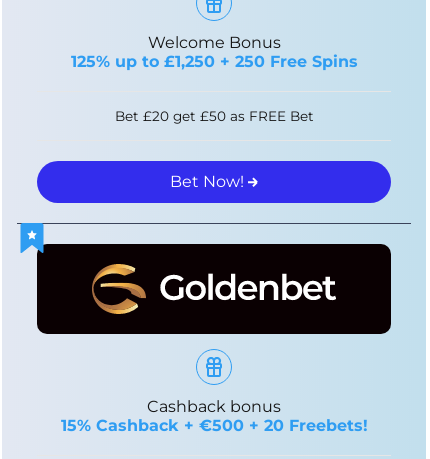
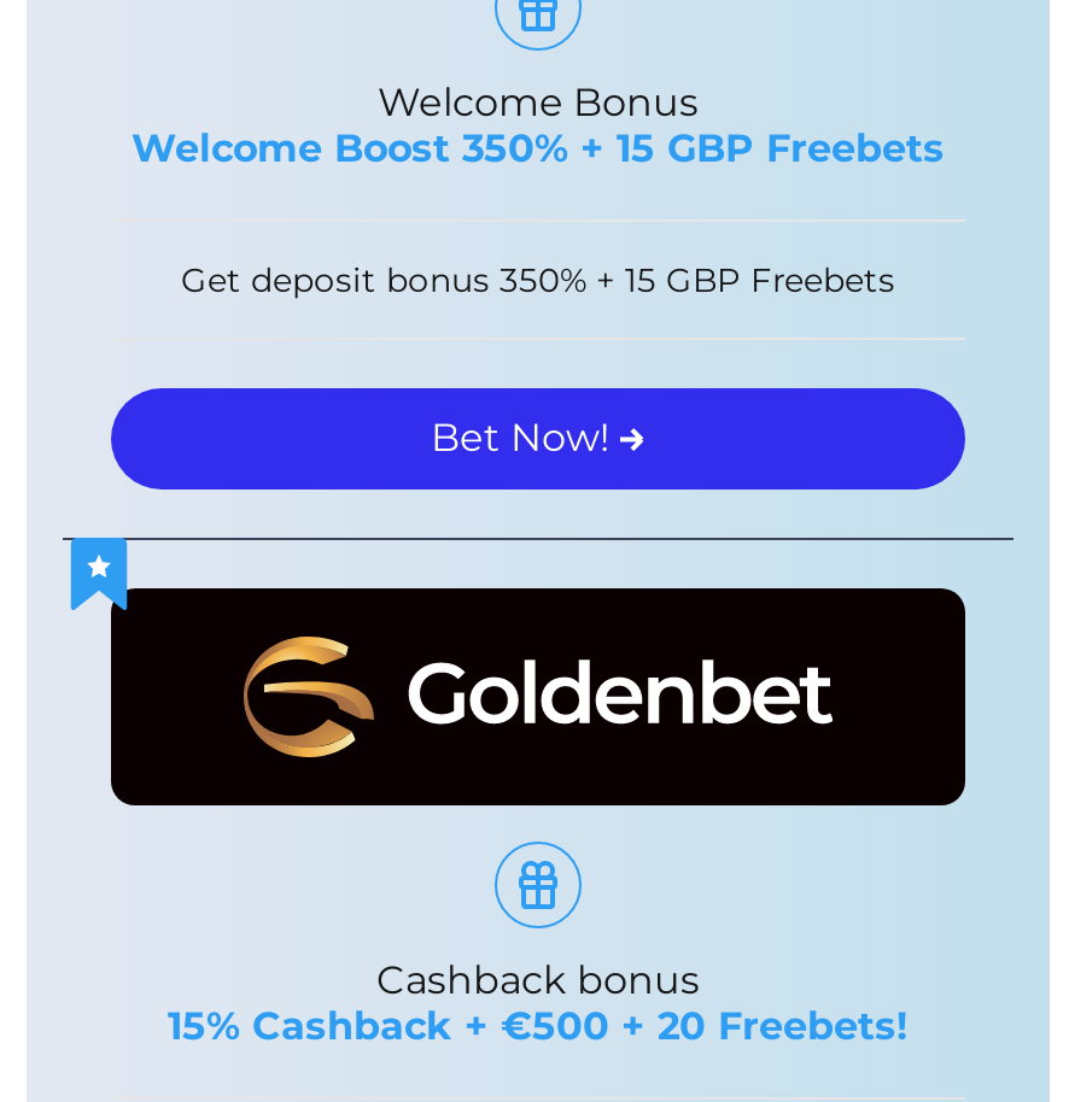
[70,52,357,71] 125% up to £1,250 + 250 Free Spins -> [132,125,945,171] Welcome Boost 350% + 15 GBP Freebets
[114,108,313,124] Bet £20 get £50 as FREE Bet -> [181,260,895,299] Get deposit bonus 350% + 15 GBP Freebets

